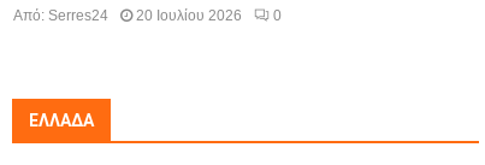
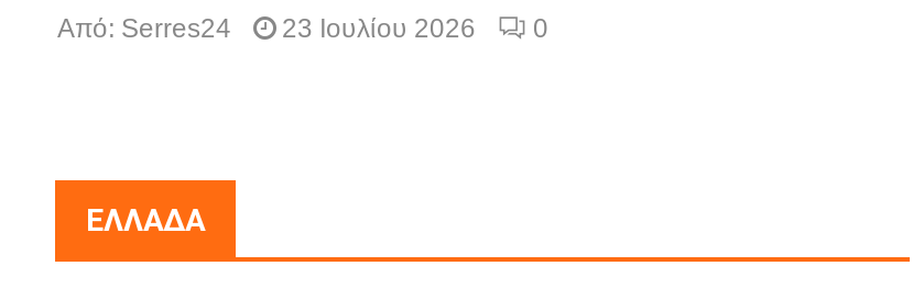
[13,8,282,25] Από: Serres24 20 Ιουλίου 2026 0 -> [57,13,548,44] Από: Serres24 23 Ιουλίου 2026 0

